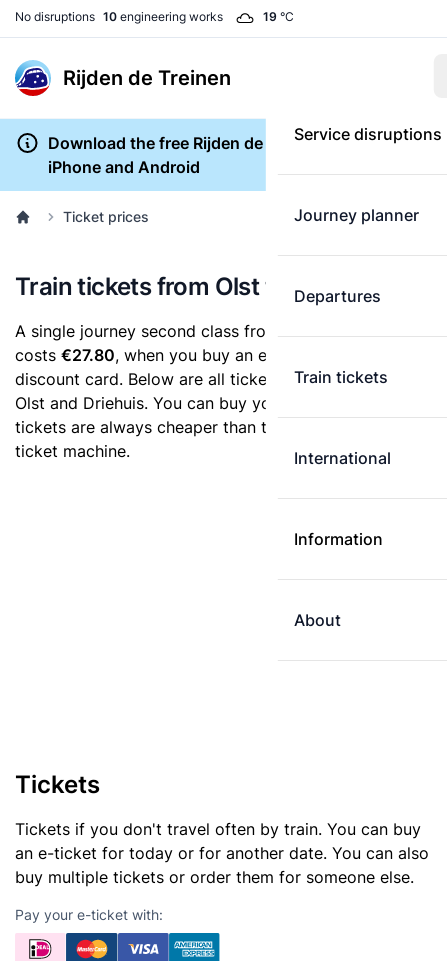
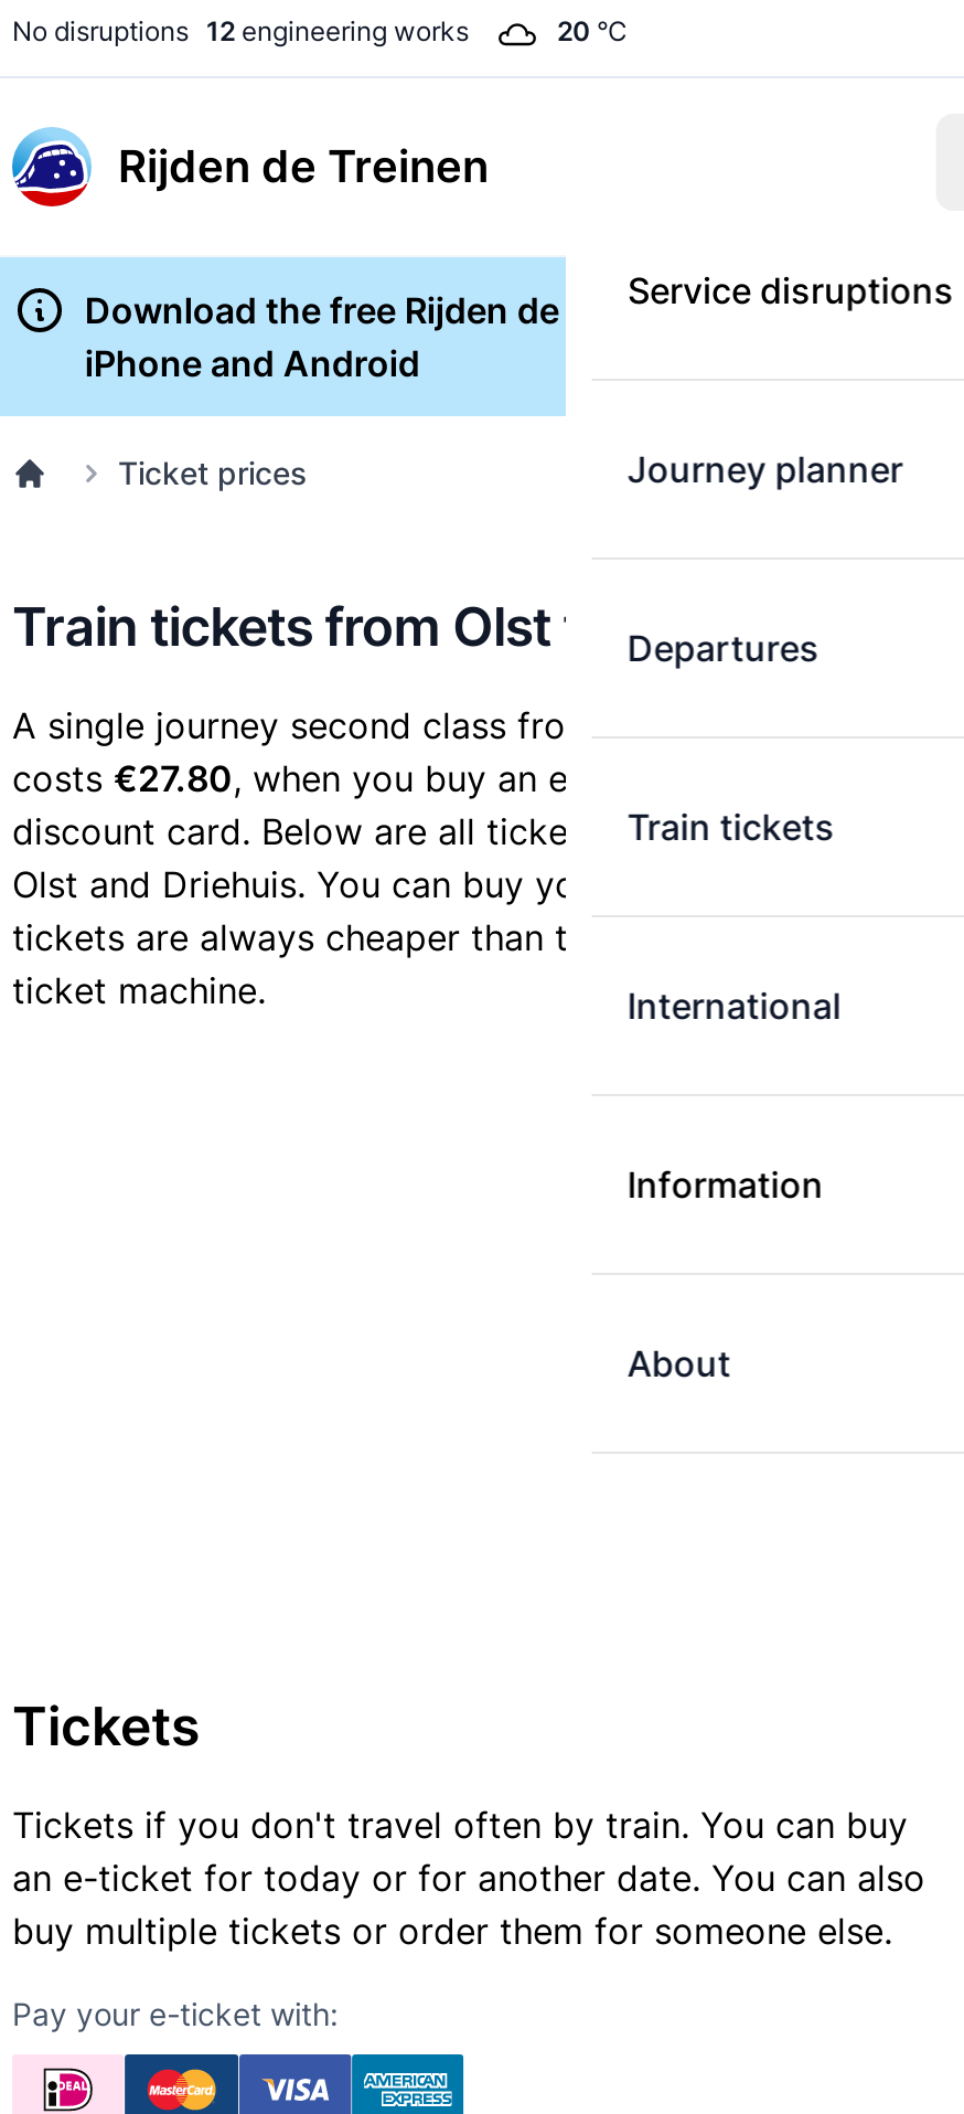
[15,9,223,24] No disruptions 10 engineering works -> [12,14,469,47] No disruptions 12 engineering works
[263,9,294,24] 19 °C -> [557,14,628,47] 20 °C

